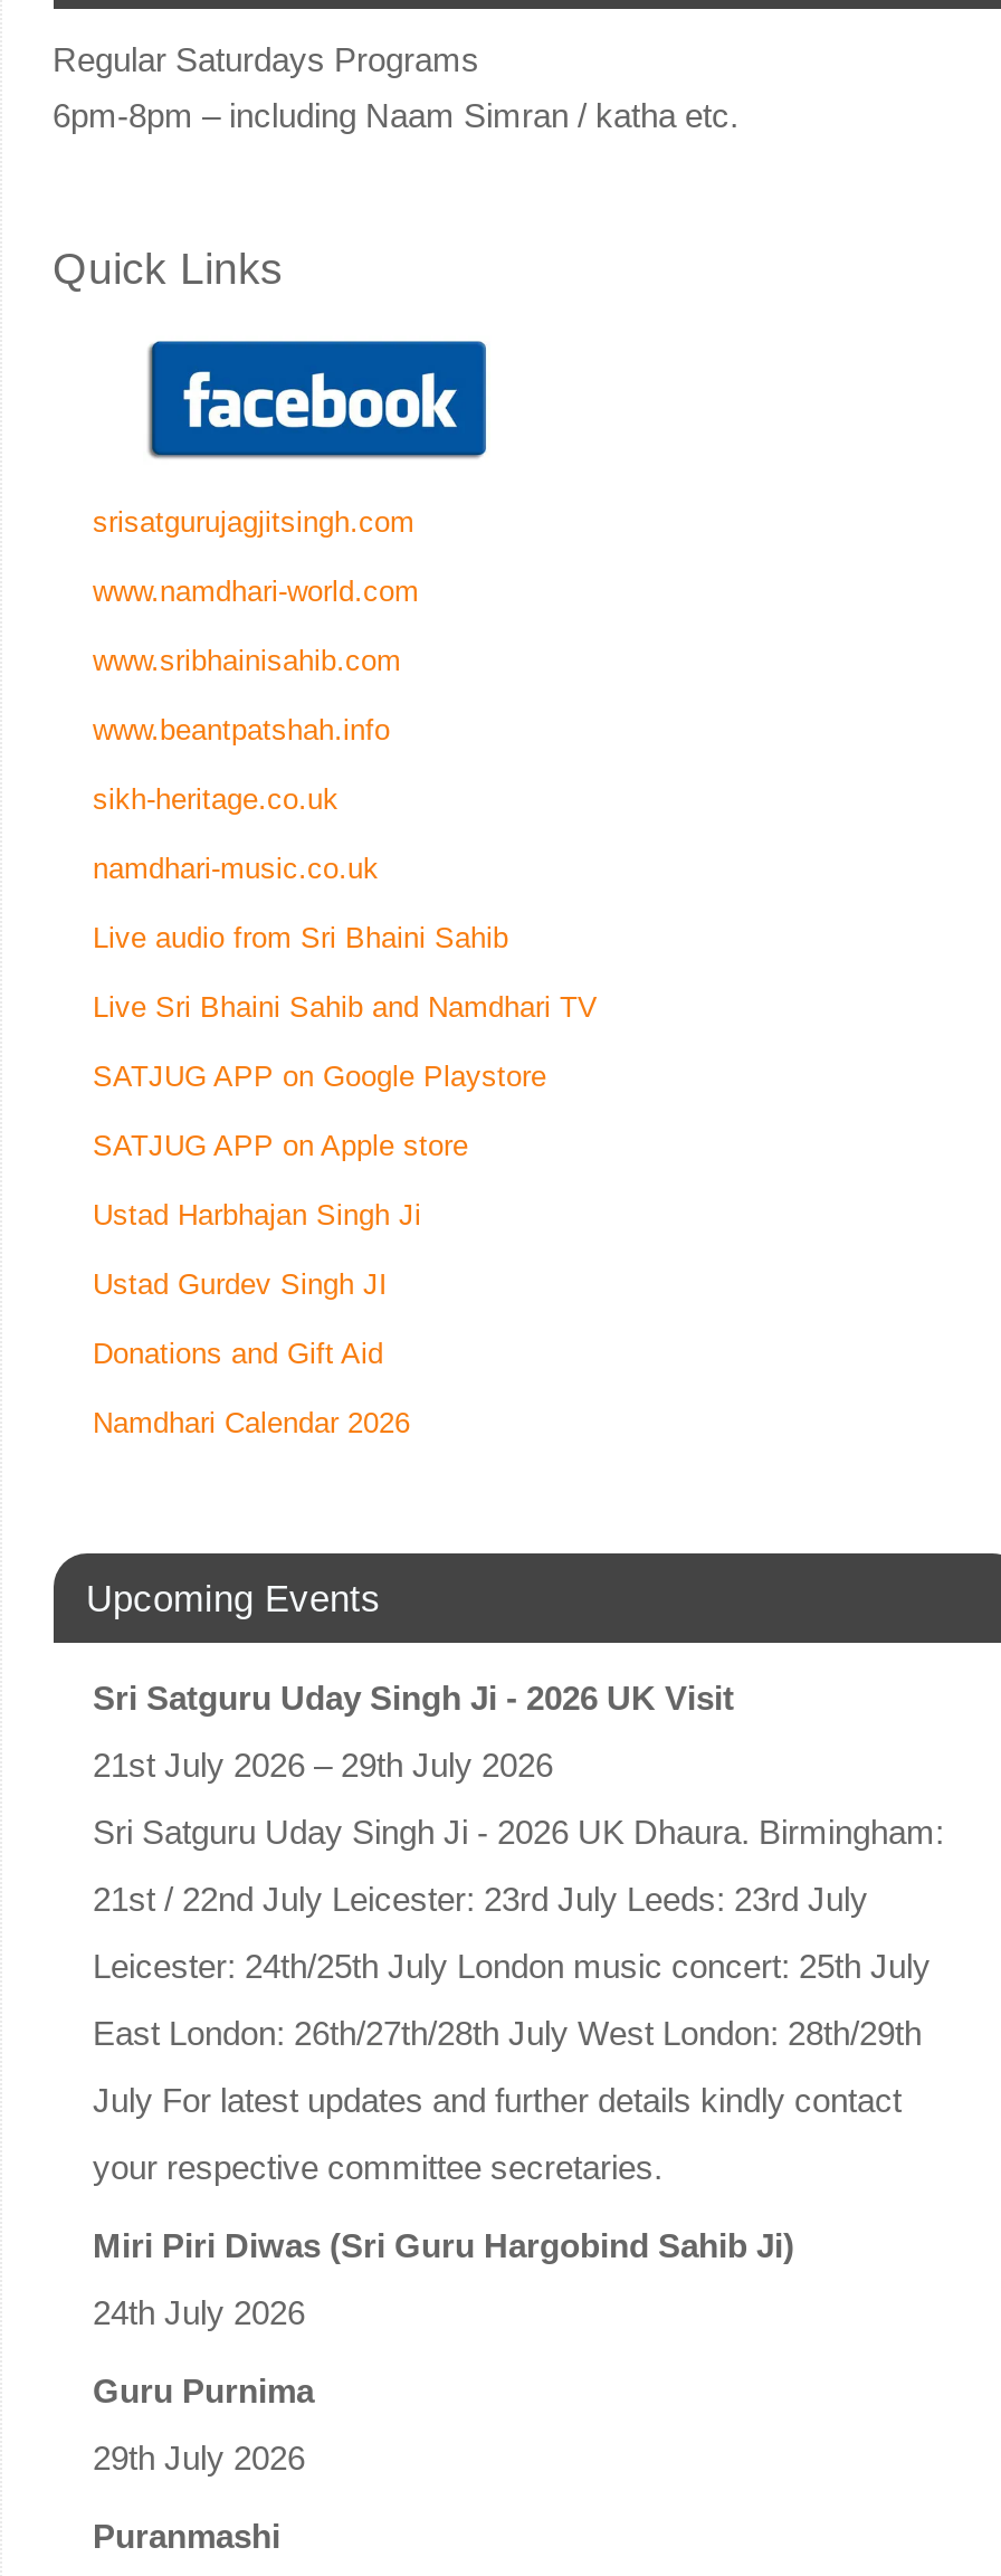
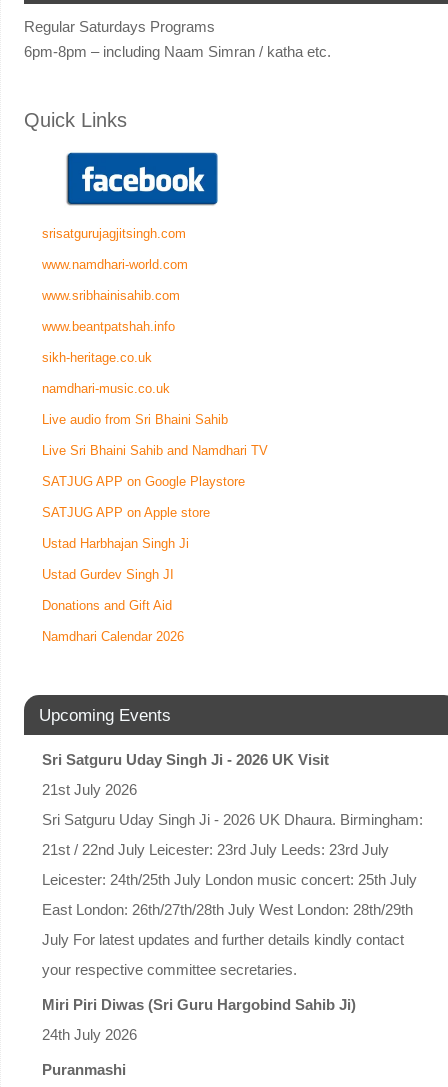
[93,1746,553,1784] 21st July 2026 – 29th July 2026 -> [41,781,136,798] 21st July 2026
[93,2372,314,2477] Guru Purnima | 29th July 2026 -> none

